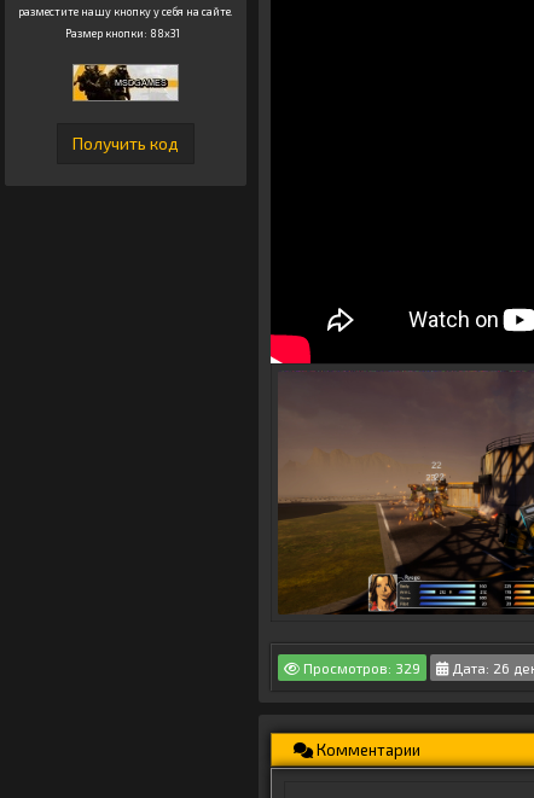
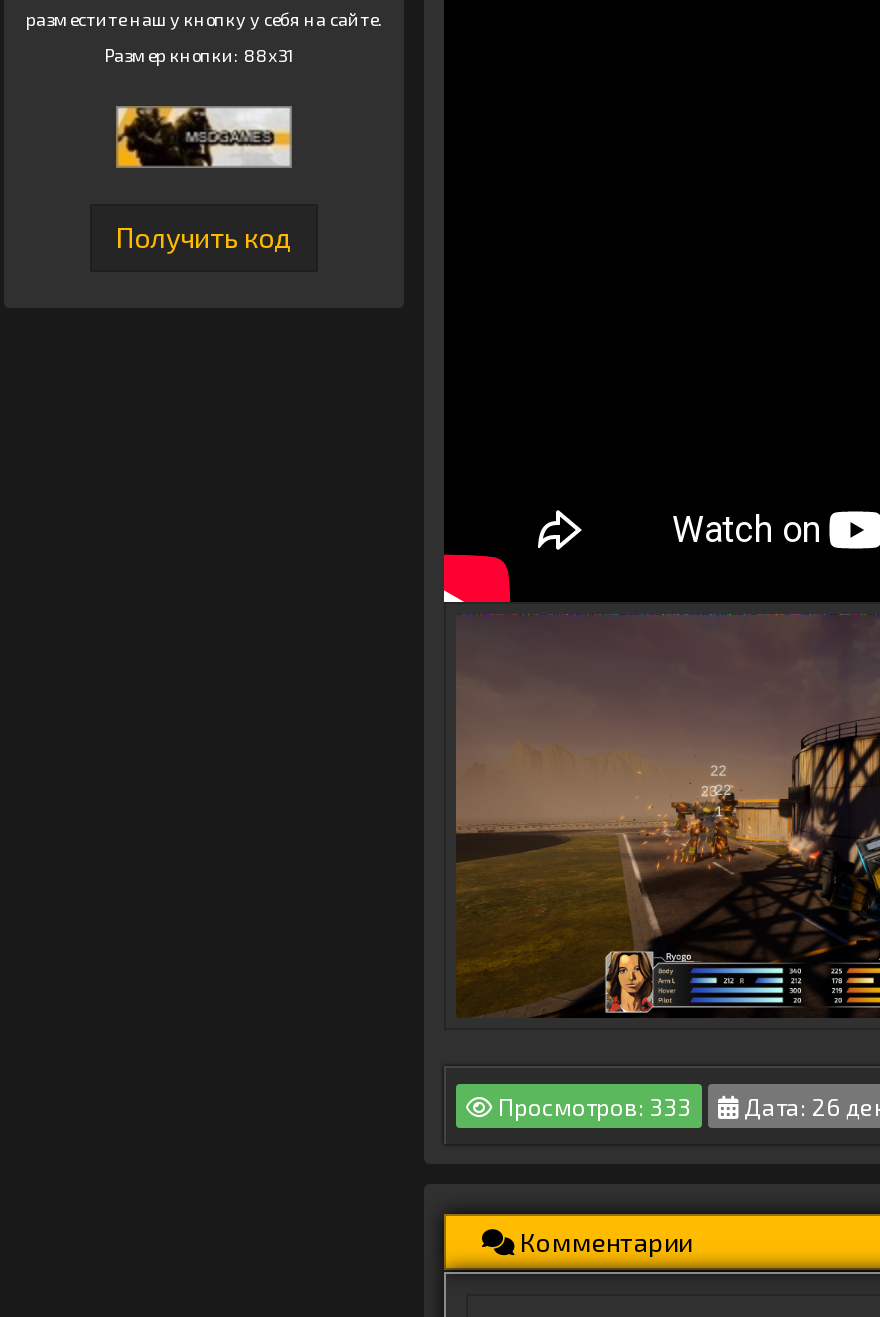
[300,659,420,676] Просмотров: 329 -> [492,1092,692,1120] Просмотров: 333

